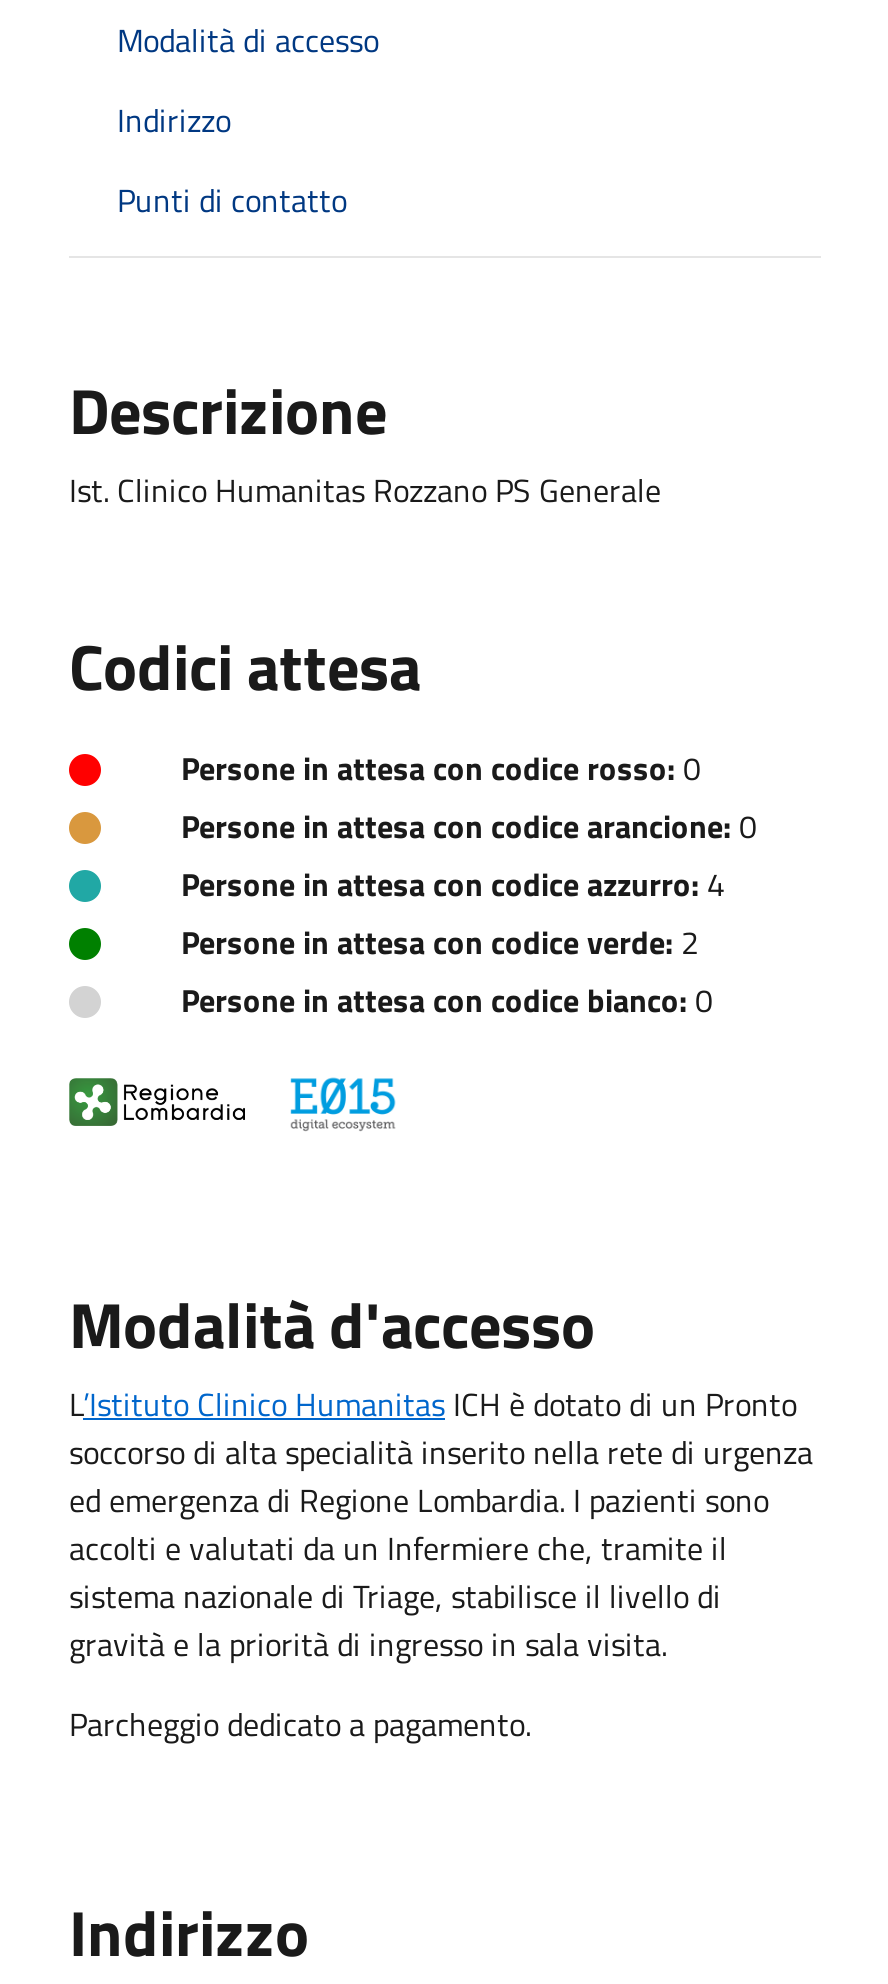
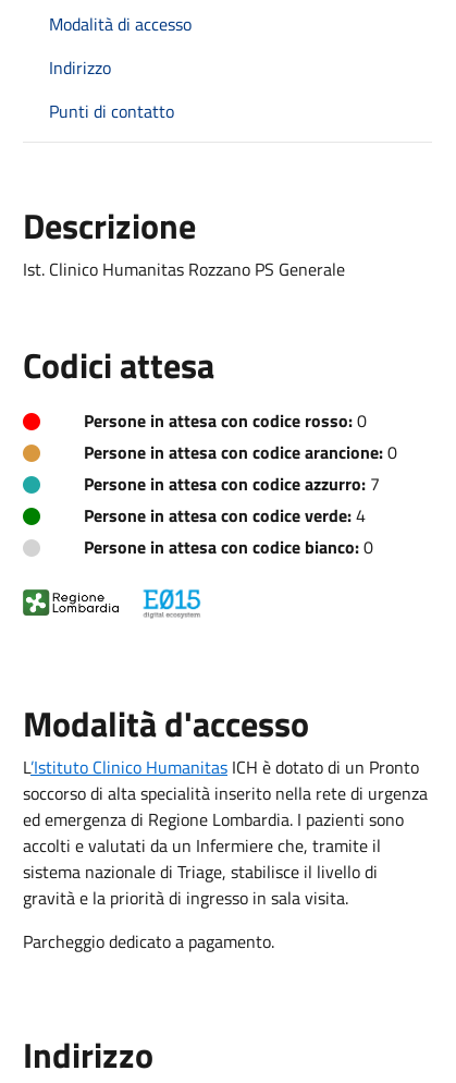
[181,859,725,907] Persone in attesa con codice azzurro: 4 -> [84,470,380,497] Persone in attesa con codice azzurro: 7
[181,917,699,965] Persone in attesa con codice verde: 2 -> [84,502,366,528] Persone in attesa con codice verde: 4

